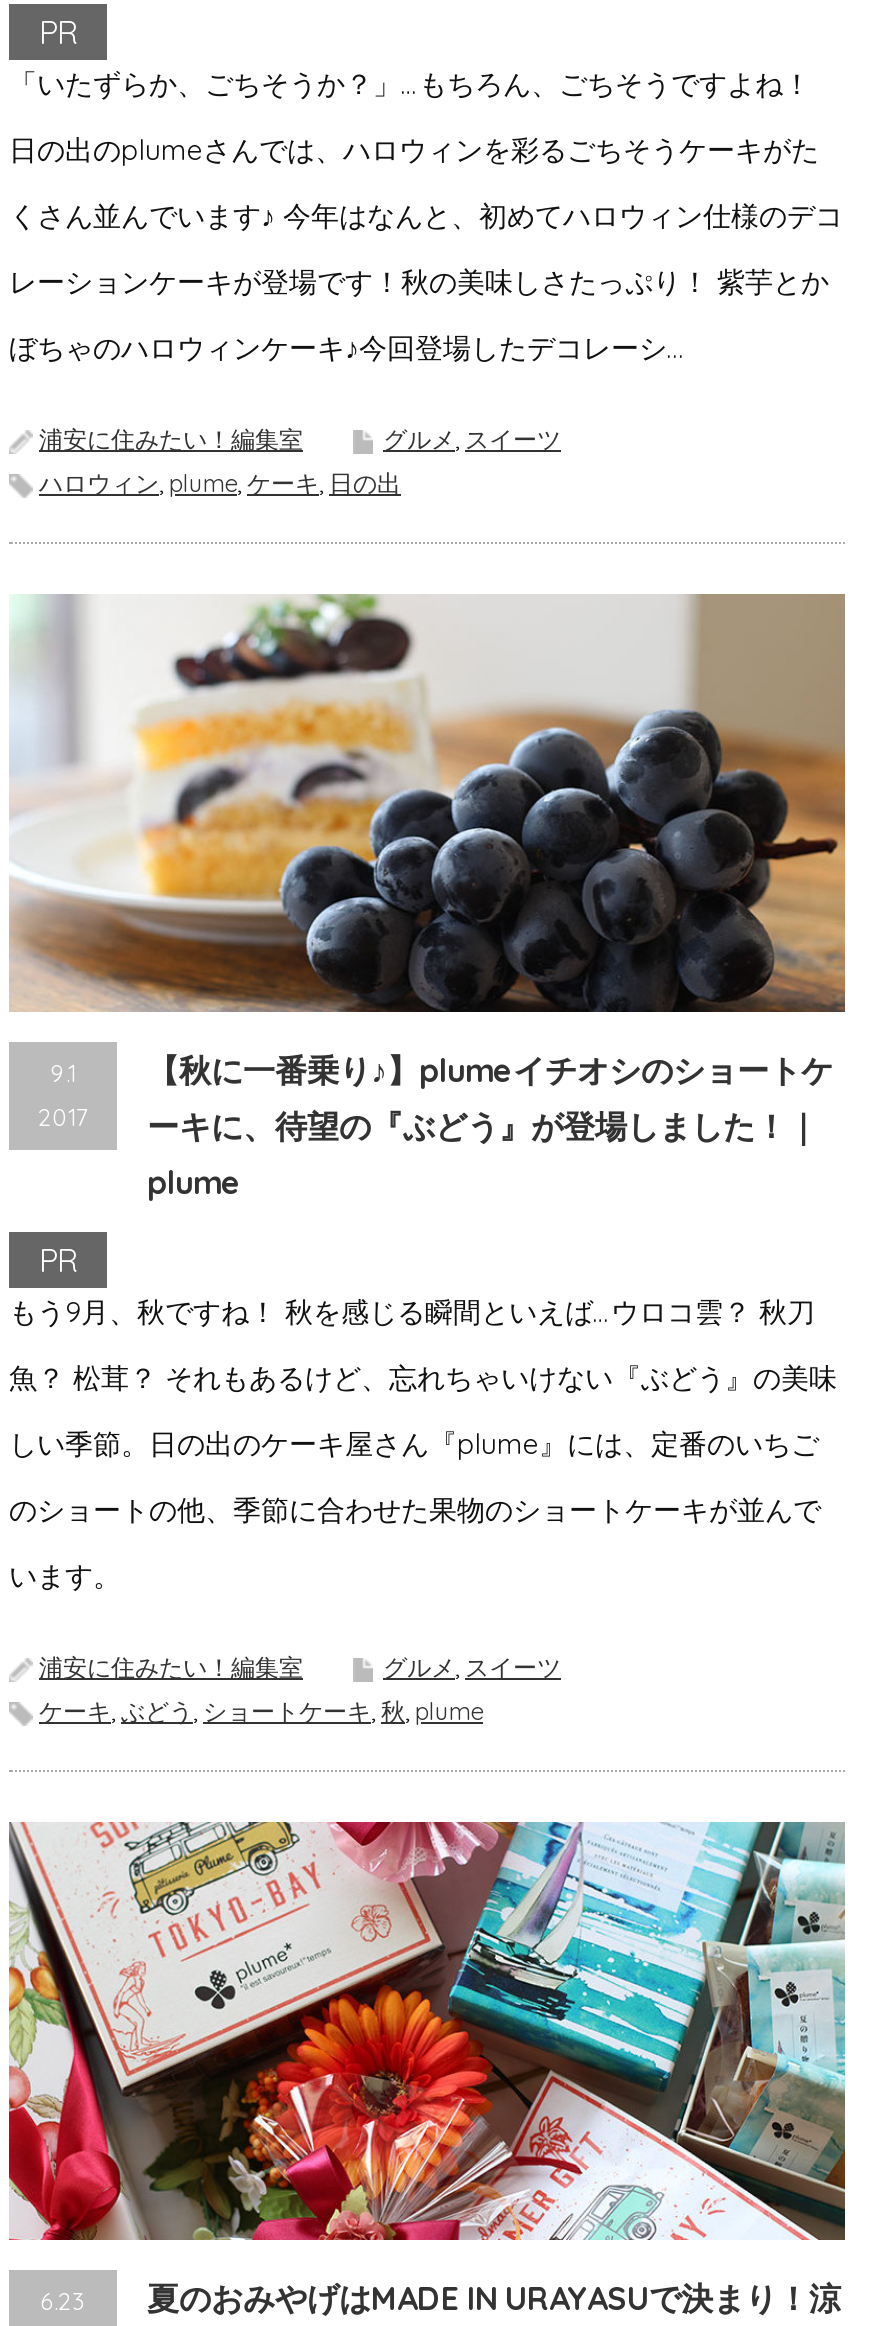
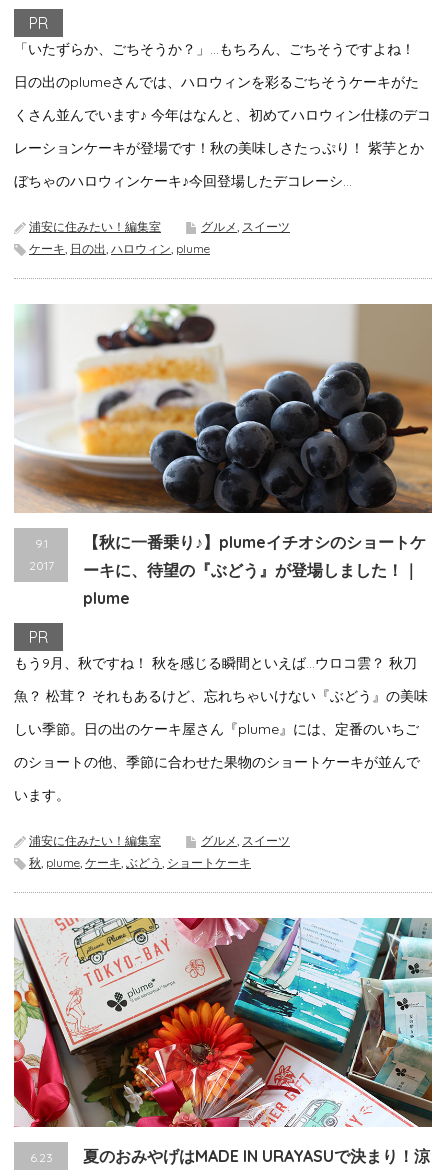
[39,468,401,498] ハロウィン, plume,ケーキ,日の出 -> [29,241,210,256] ケーキ,日の出,ハロウィン, plume
[39,1696,483,1726] ケーキ,ぶどう,ショートケーキ,秋, plume -> [29,855,251,870] 秋, plume,ケーキ,ぶどう,ショートケーキ

